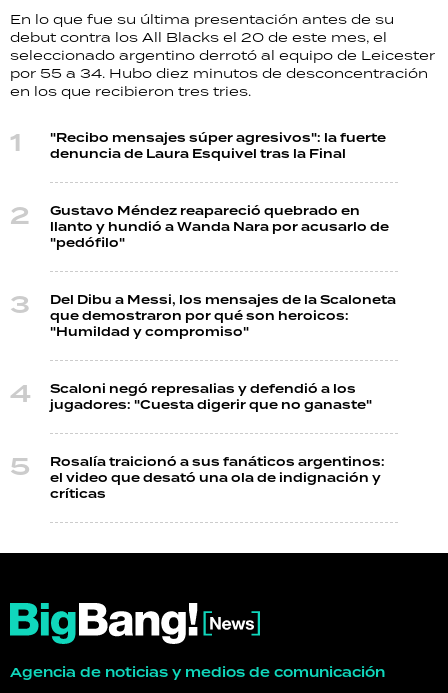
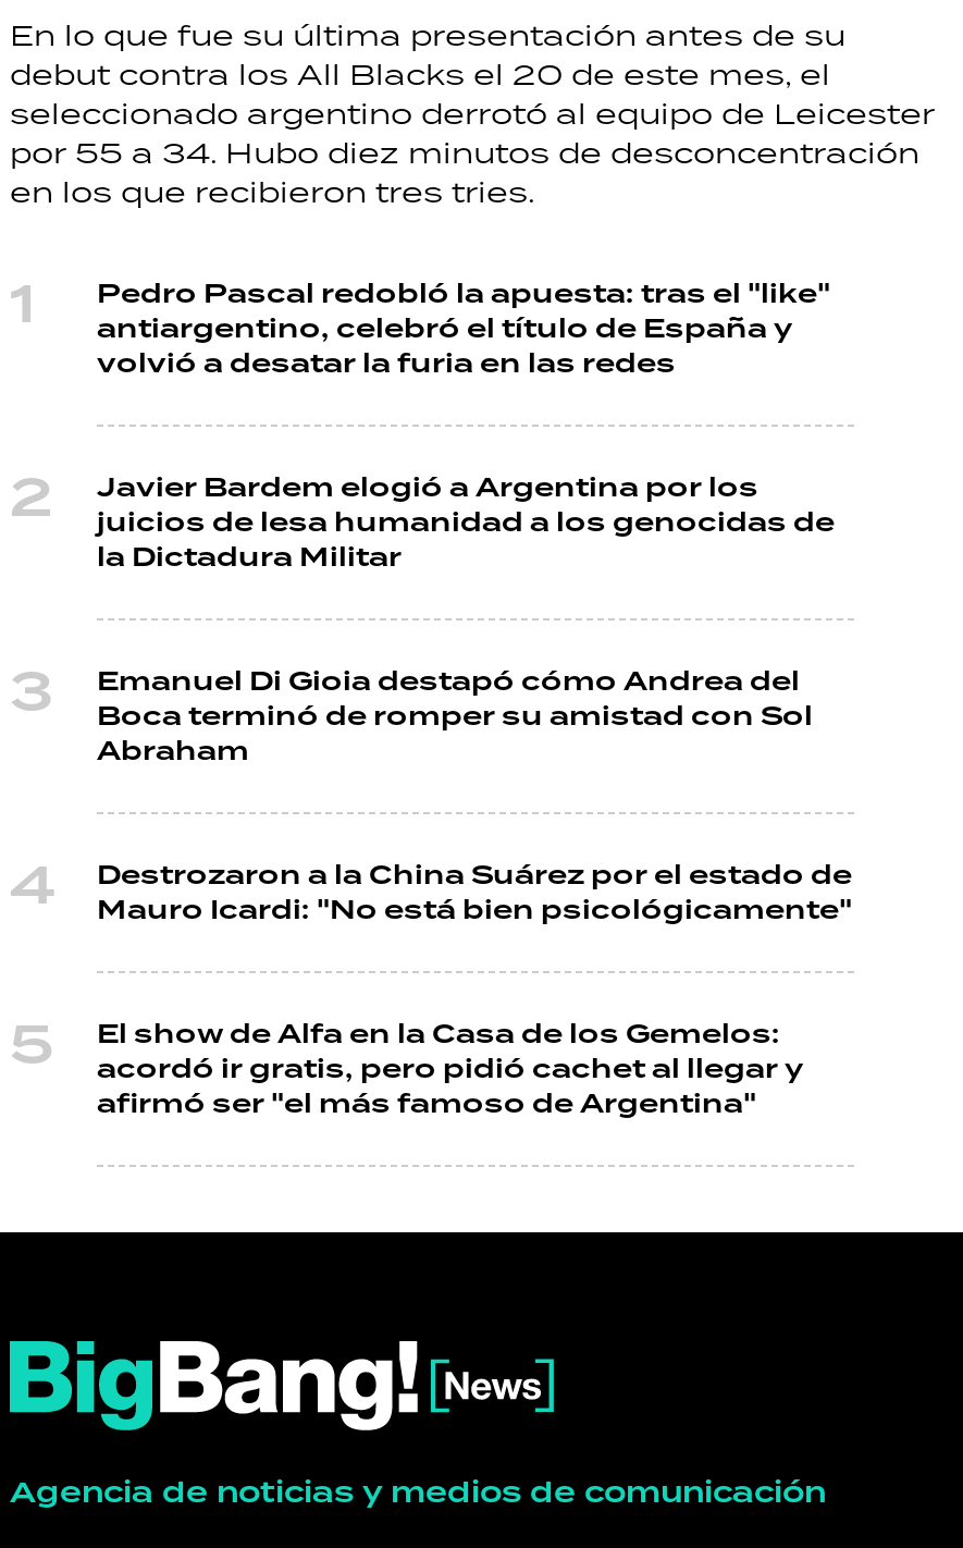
[50,129,386,163] "Recibo mensajes súper agresivos": la fuerte | denuncia de Laura Esquivel tras la Final -> [97,274,830,383] Pedro Pascal redobló la apuesta: tras el "like" | antiargentino, celebró el título de España y | volvió a desatar la furia en las redes
[50,202,389,252] Gustavo Méndez reapareció quebrado en | llanto y hundió a Wanda Nara por acusarlo de | "pedófilo" -> [97,468,835,577] Javier Bardem elogió a Argentina por los | juicios de lesa humanidad a los genocidas de | la Dictadura Militar
[50,291,396,341] Del Dibu a Messi, los mensajes de la Scaloneta | que demostraron por qué son heroicos: | "Humildad y compromiso" -> [97,662,813,771] Emanuel Di Gioia destapó cómo Andrea del | Boca terminó de romper su amistad con Sol | Abraham
[50,380,372,414] Scaloni negó represalias y defendió a los | jugadores: "Cuesta digerir que no ganaste" -> [97,855,852,929] Destrozaron a la China Suárez por el estado de | Mauro Icardi: "No está bien psicológicamente"
[50,453,385,503] Rosalía traicionó a sus fanáticos argentinos: | el video que desató una ola de indignación y | críticas -> [97,1014,804,1123] El show de Alfa en la Casa de los Gemelos: | acordó ir gratis, pero pidió cachet al llegar y | afirmó ser "el más famoso de Argentina"

